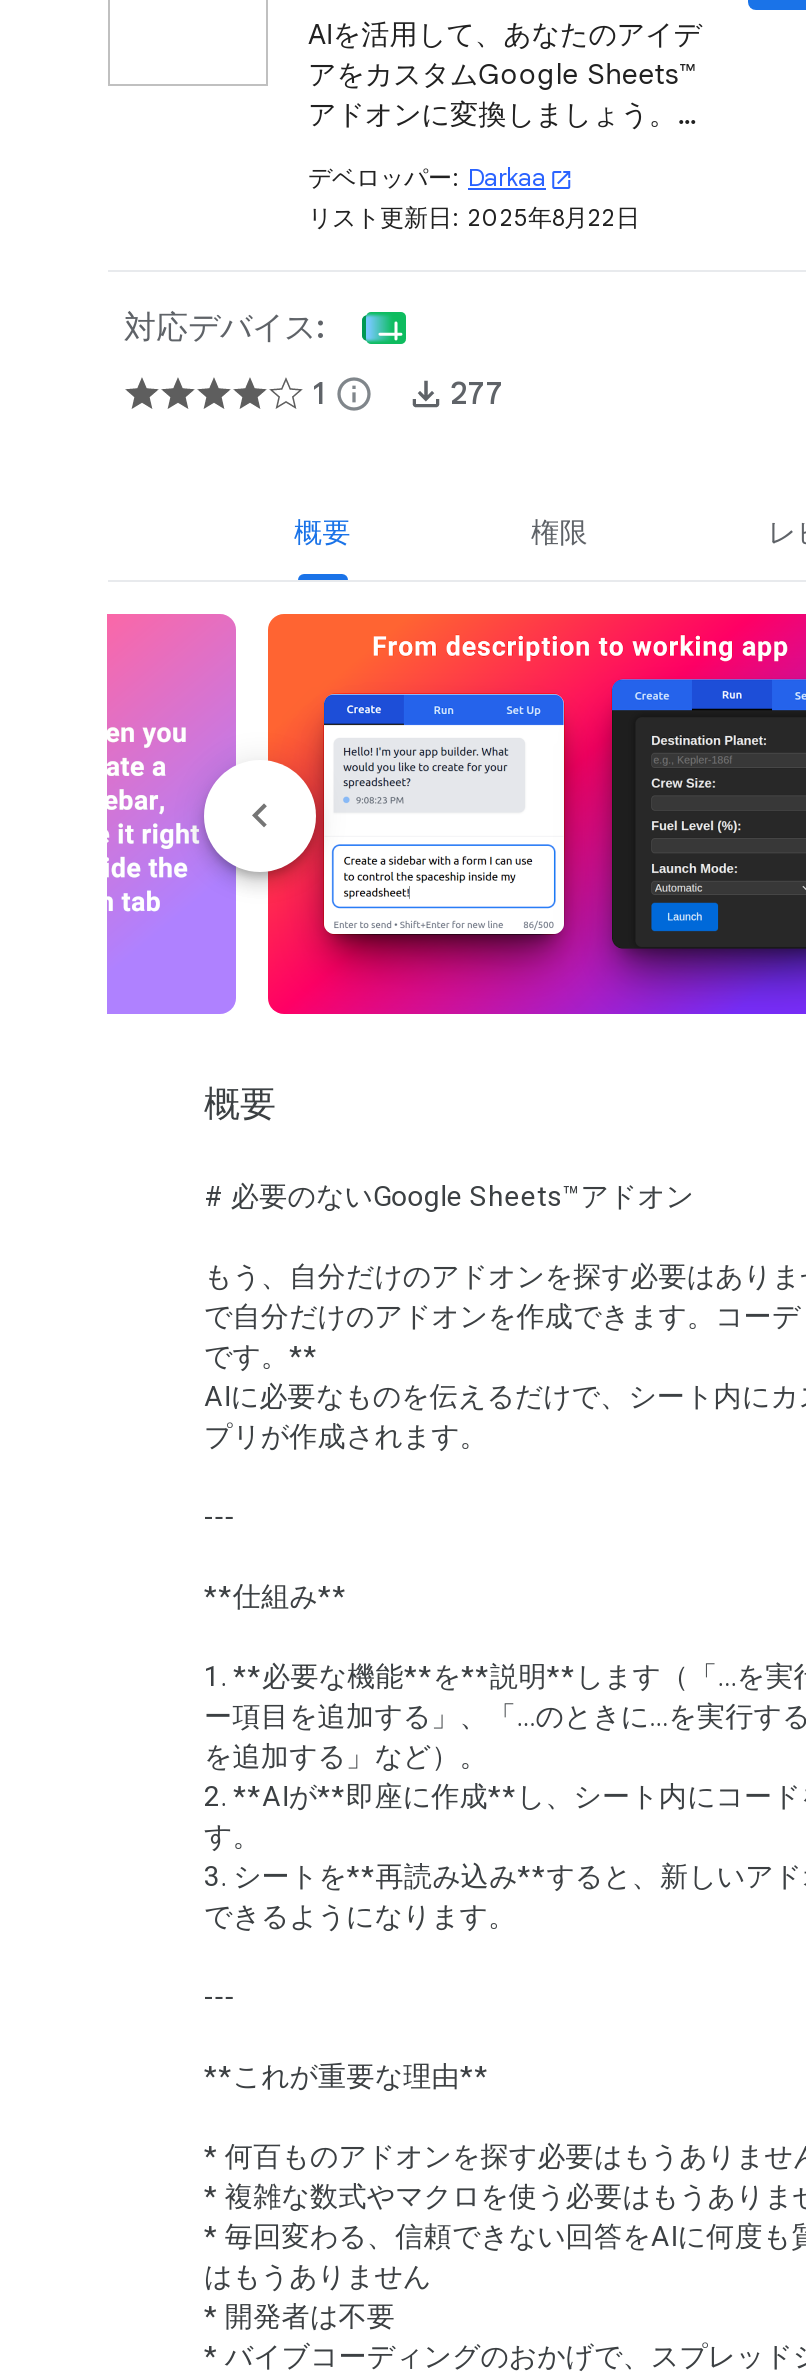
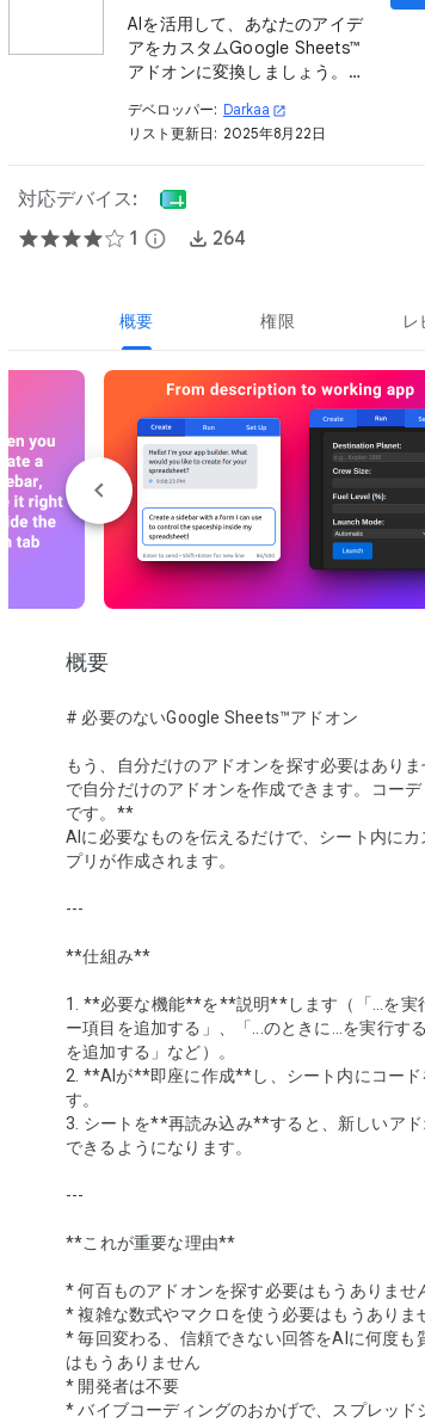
[450,374,504,414] 277 -> [213,227,246,251] 264

